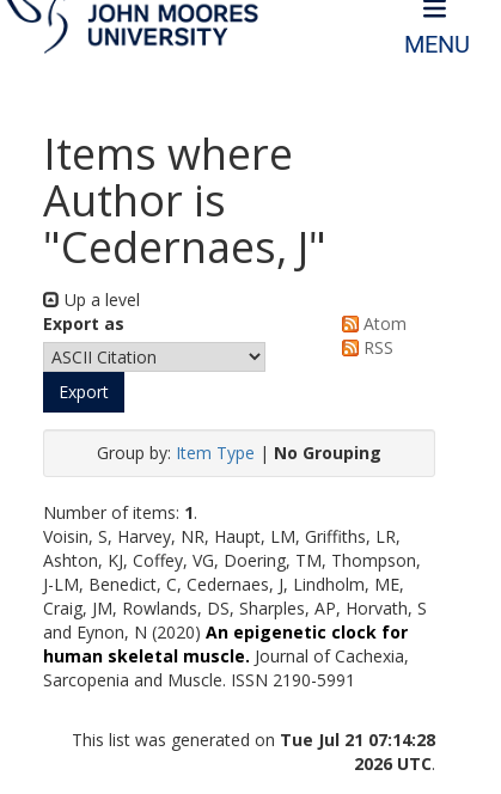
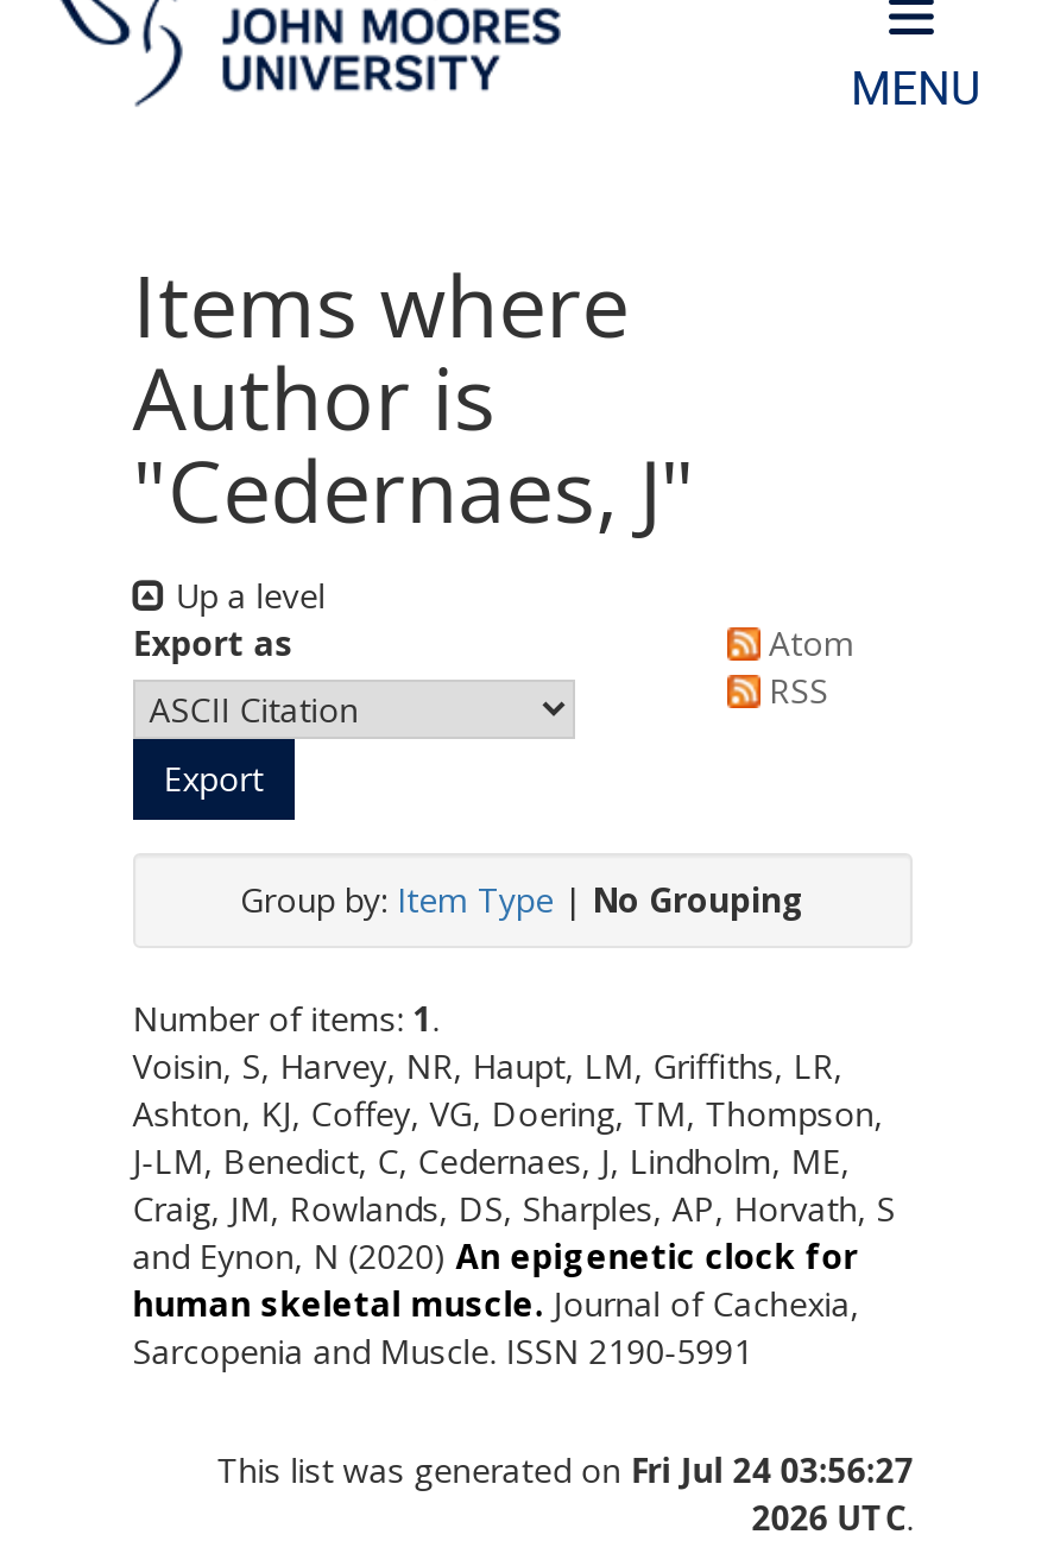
[72,728,435,750] This list was generated on Tue Jul 21 07:14:28 -> [217,1446,913,1491] This list was generated on Fri Jul 24 03:56:27

